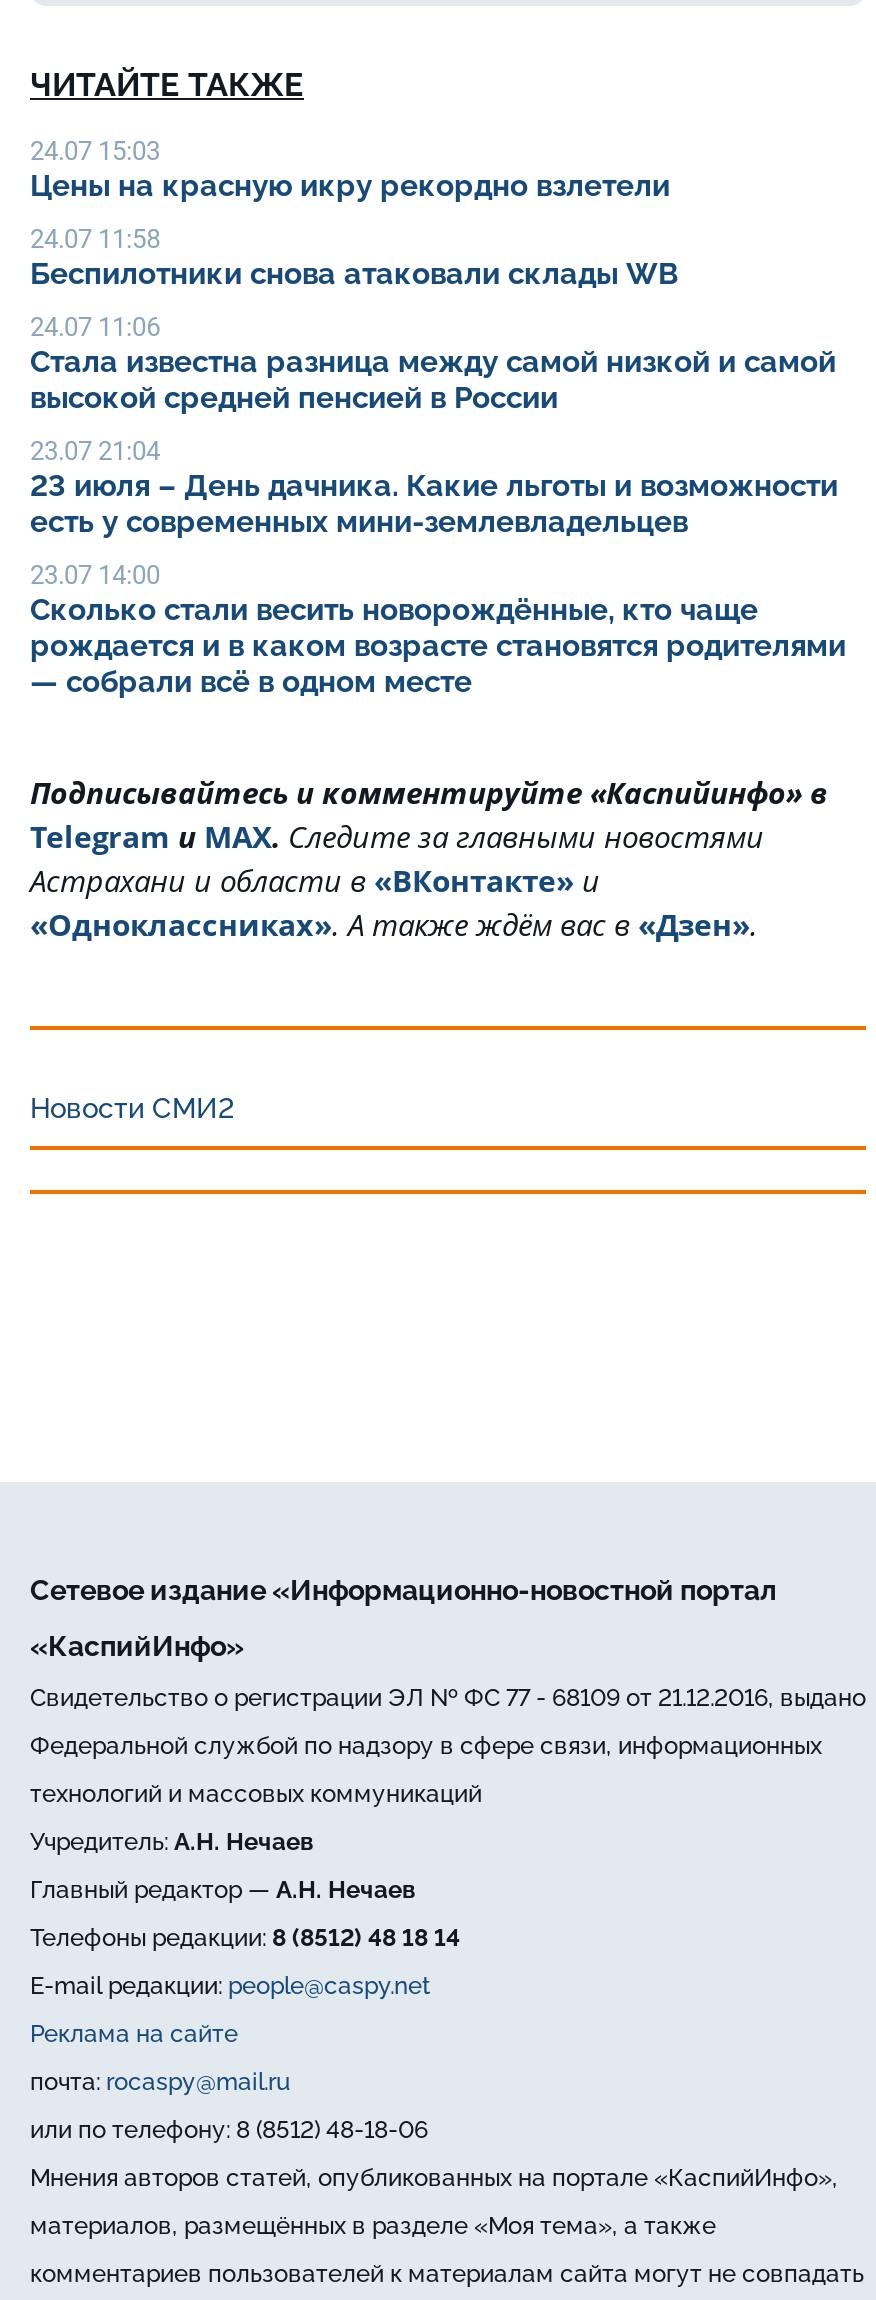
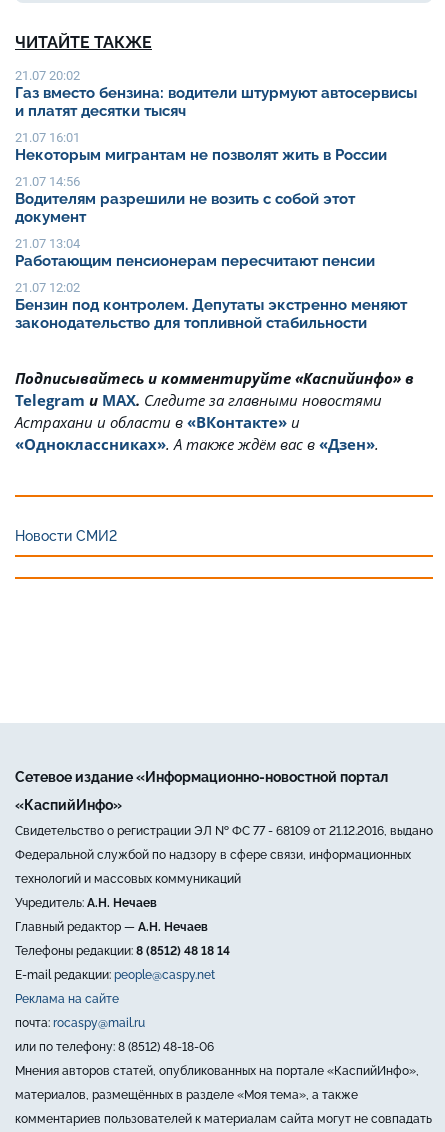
[30,136,678,204] 24.07 15:03 | Цены на красную икру рекордно взлетели -> [15,68,417,120] 21.07 20:02 | Газ вместо бензина: водители штурмуют автосервисы | и платят десятки тысяч
[30,224,678,292] 24.07 11:58 | Беспилотники снова атаковали склады WB -> [15,130,391,164] 21.07 16:01 | Некоторым мигрантам не позволят жить в России
[30,312,836,416] 24.07 11:06 | Стала известна разница между самой низкой и самой | высокой средней пенсией в России -> [15,174,355,226] 21.07 14:56 | Водителям разрешили не возить с собой этот | документ
[30,436,838,540] 23.07 21:04 | 23 июля – День дачника. Какие льготы и возможности | есть у современных мини-землевладельцев -> [15,236,379,270] 21.07 13:04 | Работающим пенсионерам пересчитают пенсии
[30,560,846,700] 23.07 14:00 | Сколько стали весить новорождённые, кто чаще | рождается и в каком возрасте становятся родителями | — собрали всё в одном месте -> [15,280,407,332] 21.07 12:02 | Бензин под контролем. Депутаты экстренно меняют | законодательство для топливной стабильности

